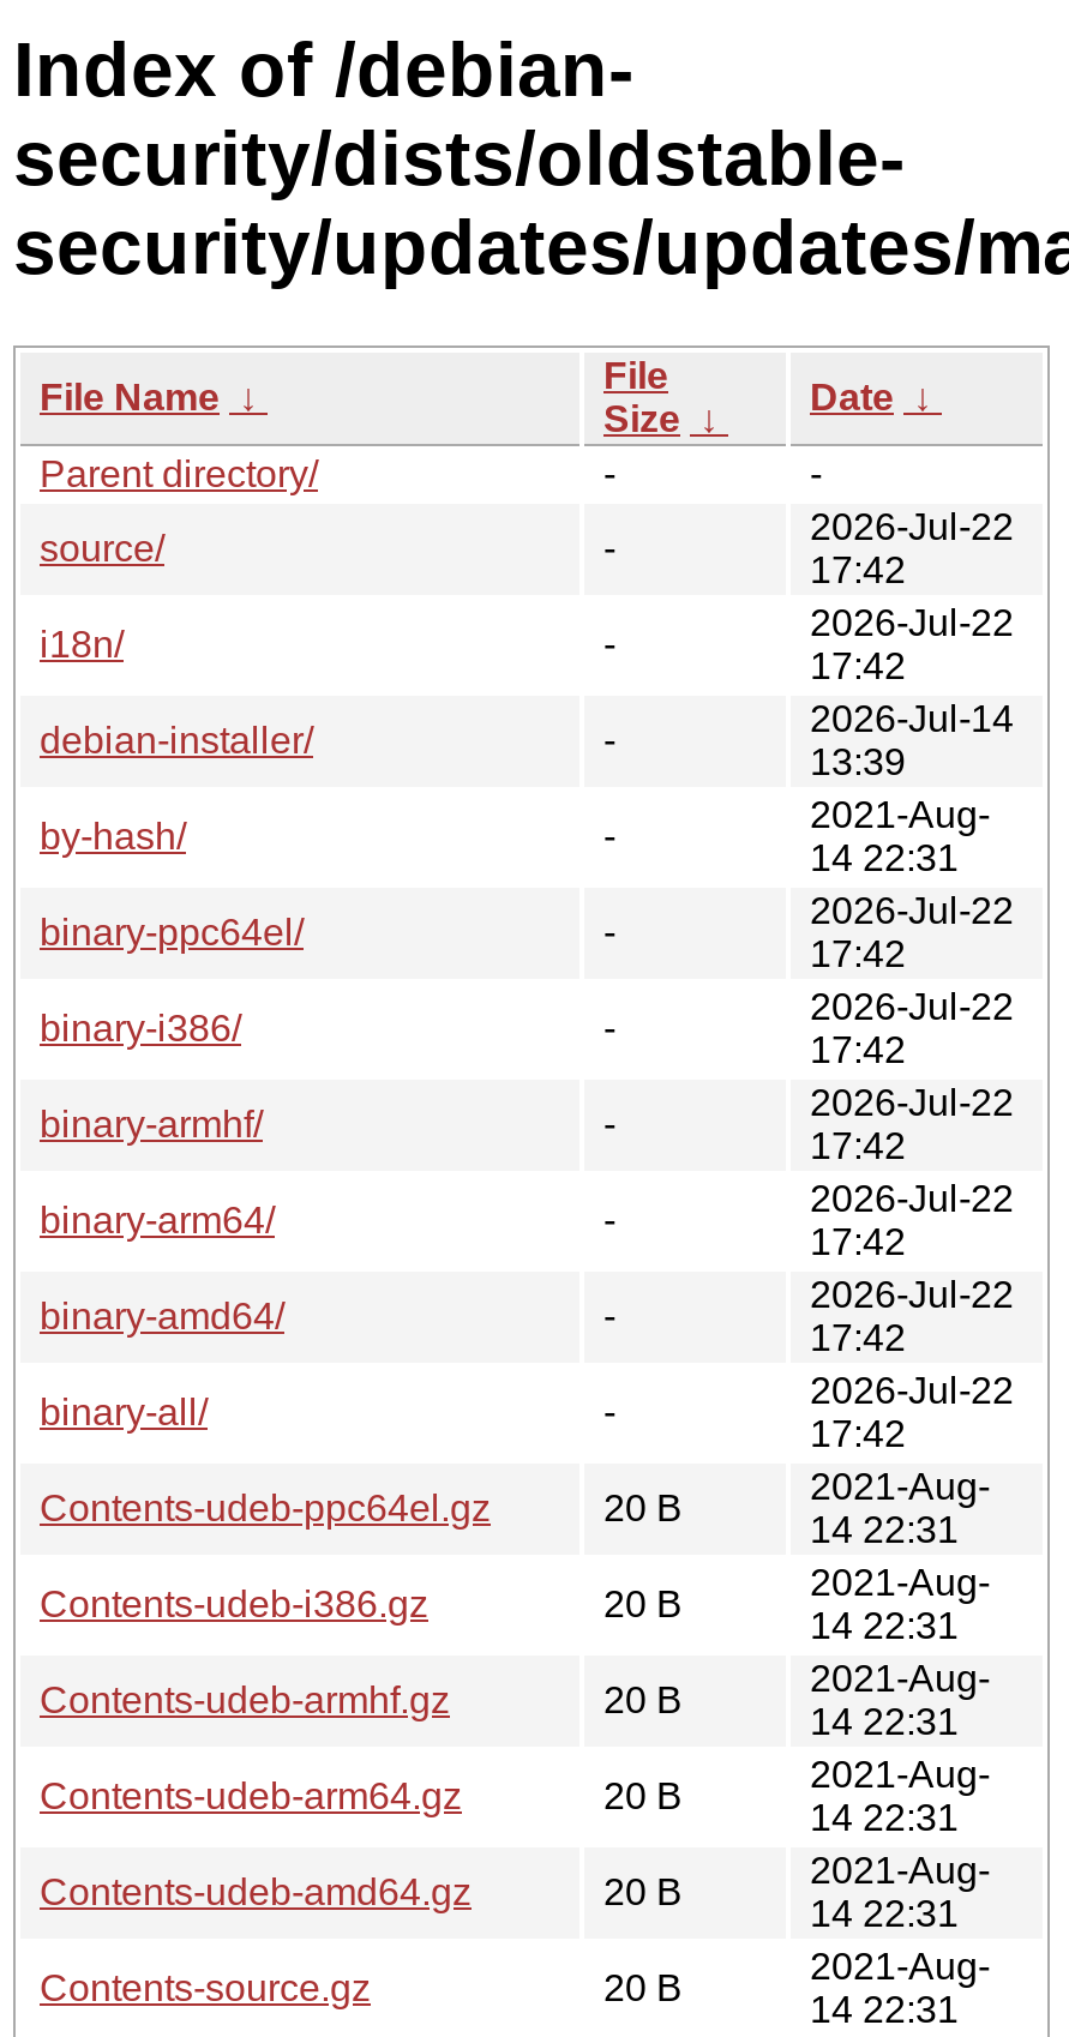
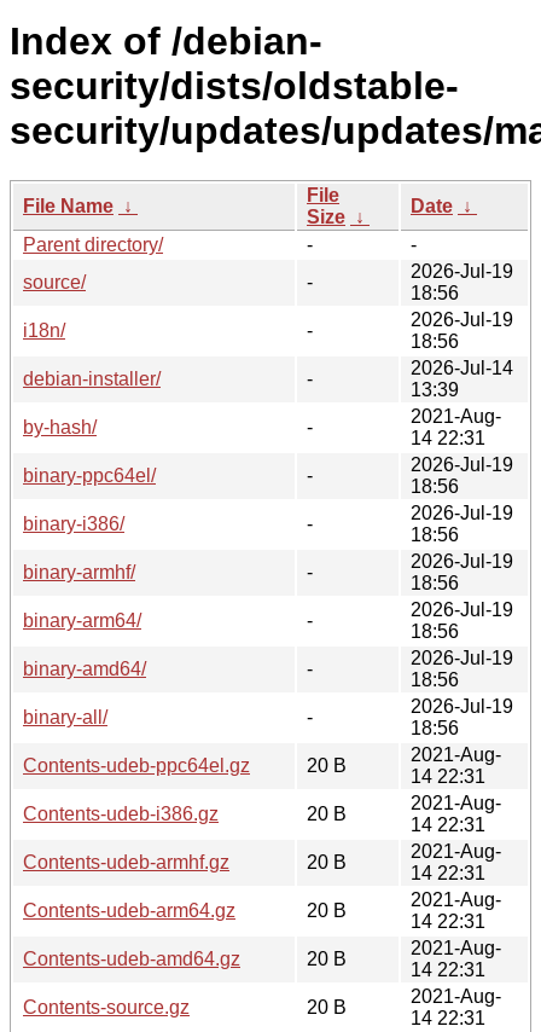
[810,506,1014,590] 2026-Jul-22 | 17:42 -> [411,261,513,303] 2026-Jul-19 | 18:56
[810,602,1014,686] 2026-Jul-22 | 17:42 -> [411,309,513,352] 2026-Jul-19 | 18:56
[810,890,1014,974] 2026-Jul-22 | 17:42 -> [411,454,513,497] 2026-Jul-19 | 18:56
[810,986,1014,1070] 2026-Jul-22 | 17:42 -> [411,503,513,545] 2026-Jul-19 | 18:56
[810,1082,1014,1166] 2026-Jul-22 | 17:42 -> [411,551,513,593] 2026-Jul-19 | 18:56
[810,1178,1014,1262] 2026-Jul-22 | 17:42 -> [411,599,513,642] 2026-Jul-19 | 18:56
[810,1274,1014,1358] 2026-Jul-22 | 17:42 -> [411,648,513,690] 2026-Jul-19 | 18:56
[810,1370,1014,1454] 2026-Jul-22 | 17:42 -> [411,696,513,738] 2026-Jul-19 | 18:56

